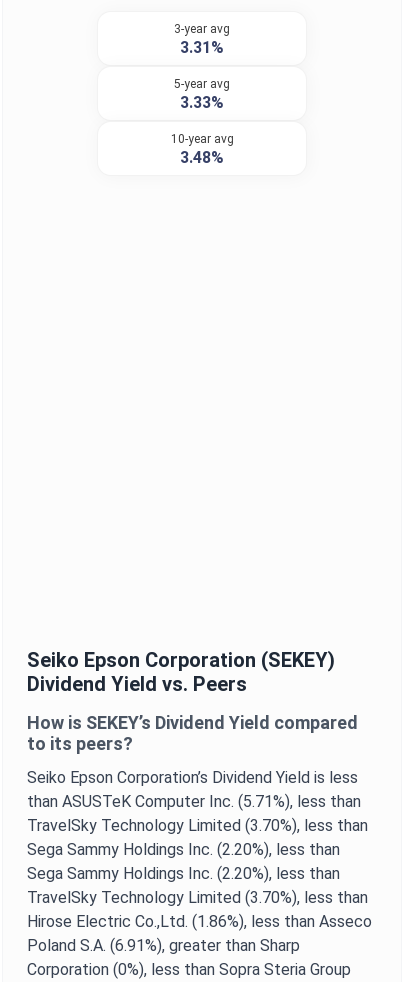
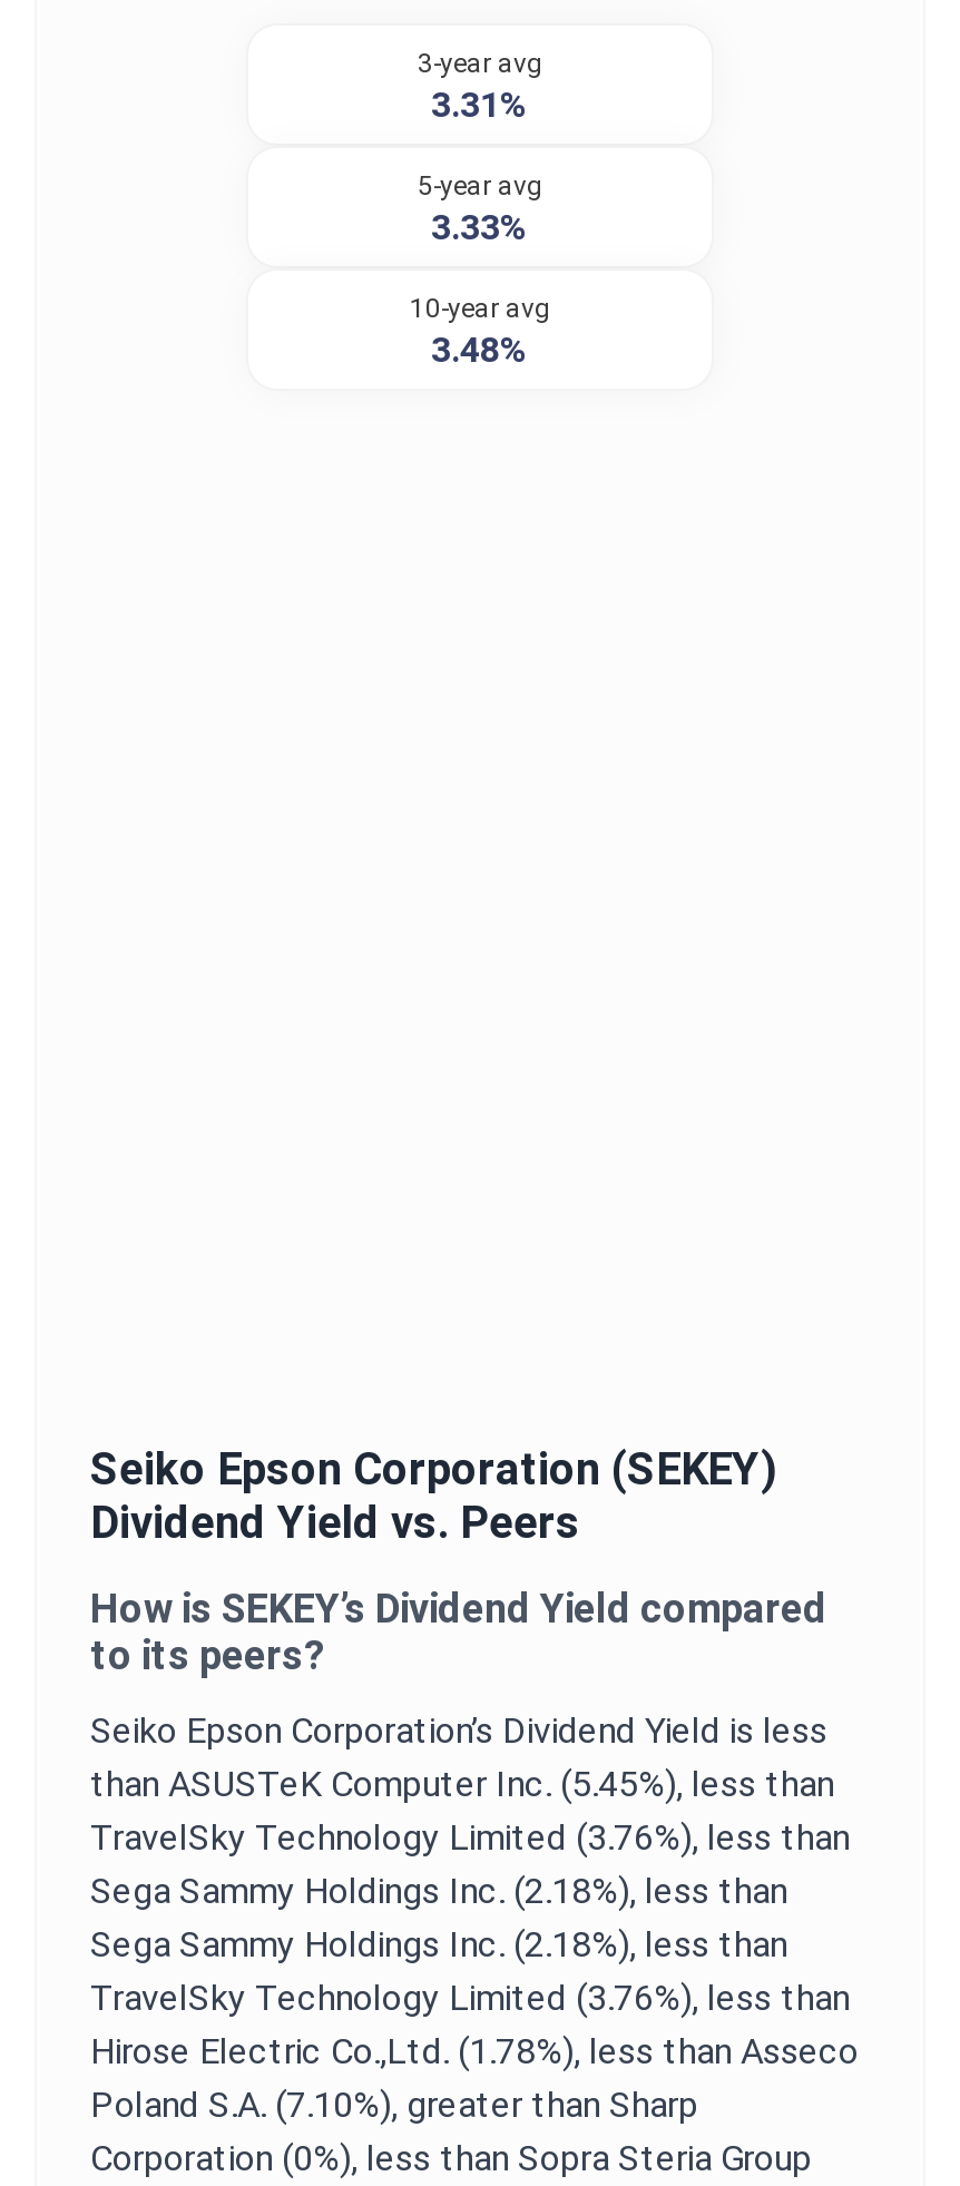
[27,792,361,811] than ASUSTeK Computer Inc. (5.71%), less than -> [90,1763,834,1805] than ASUSTeK Computer Inc. (5.45%), less than
[27,816,368,835] TravelSky Technology Limited (3.70%), less than -> [90,1816,850,1859] TravelSky Technology Limited (3.76%), less than
[27,840,340,859] Sega Sammy Holdings Inc. (2.20%), less than -> [90,1870,787,1912] Sega Sammy Holdings Inc. (2.18%), less than
[27,864,340,883] Sega Sammy Holdings Inc. (2.20%), less than -> [90,1923,787,1966] Sega Sammy Holdings Inc. (2.18%), less than
[27,888,368,907] TravelSky Technology Limited (3.70%), less than -> [90,1977,850,2019] TravelSky Technology Limited (3.76%), less than
[27,912,372,931] Hirose Electric Co.,Ltd. (1.86%), less than Asseco -> [90,2030,859,2072] Hirose Electric Co.,Ltd. (1.78%), less than Asseco
[27,936,300,955] Poland S.A. (6.91%), greater than Sharp -> [90,2084,698,2126] Poland S.A. (7.10%), greater than Sharp

